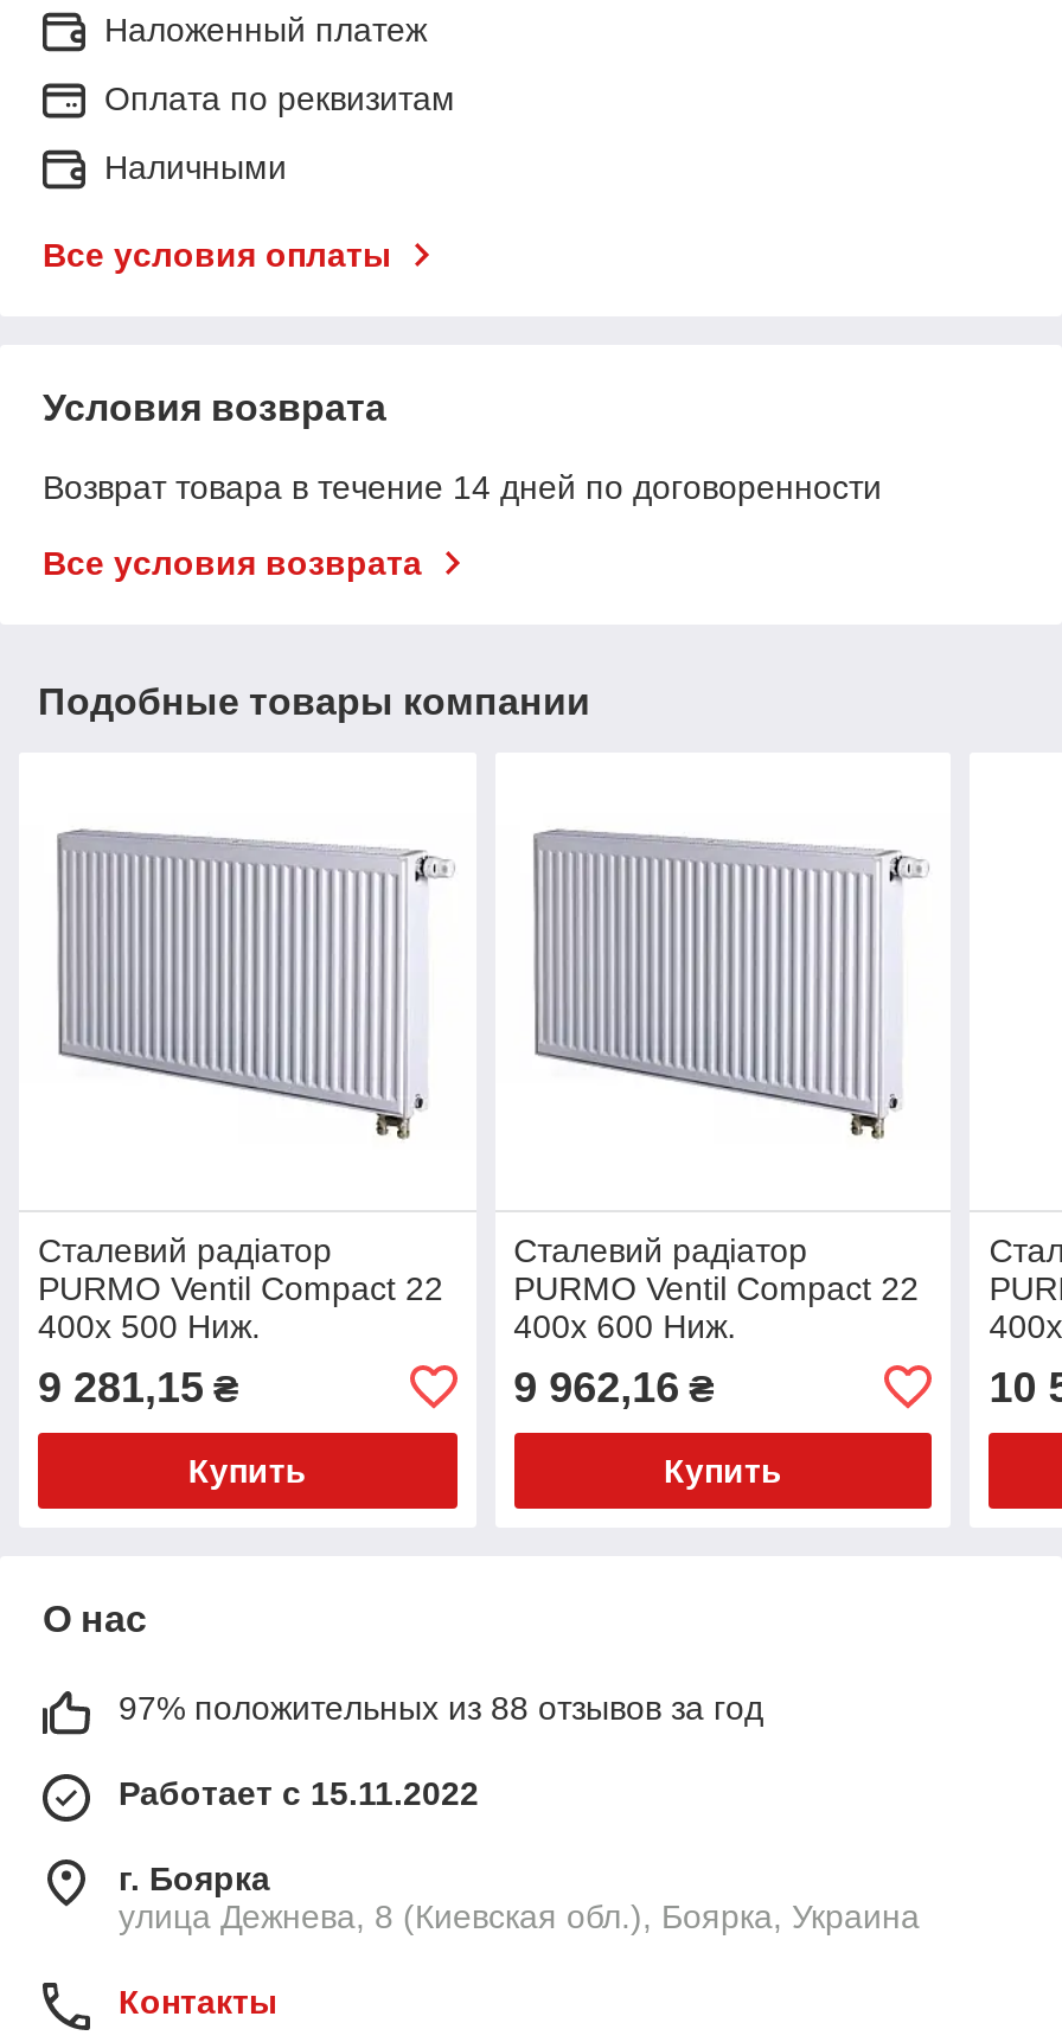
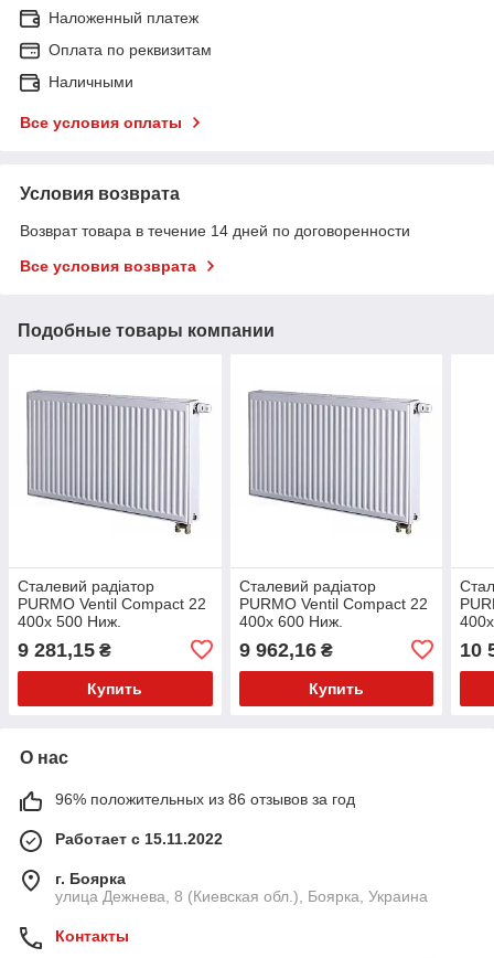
[119,1688,763,1726] 97% положительных из 88 отзывов за год -> [55,790,355,808] 96% положительных из 86 отзывов за год

